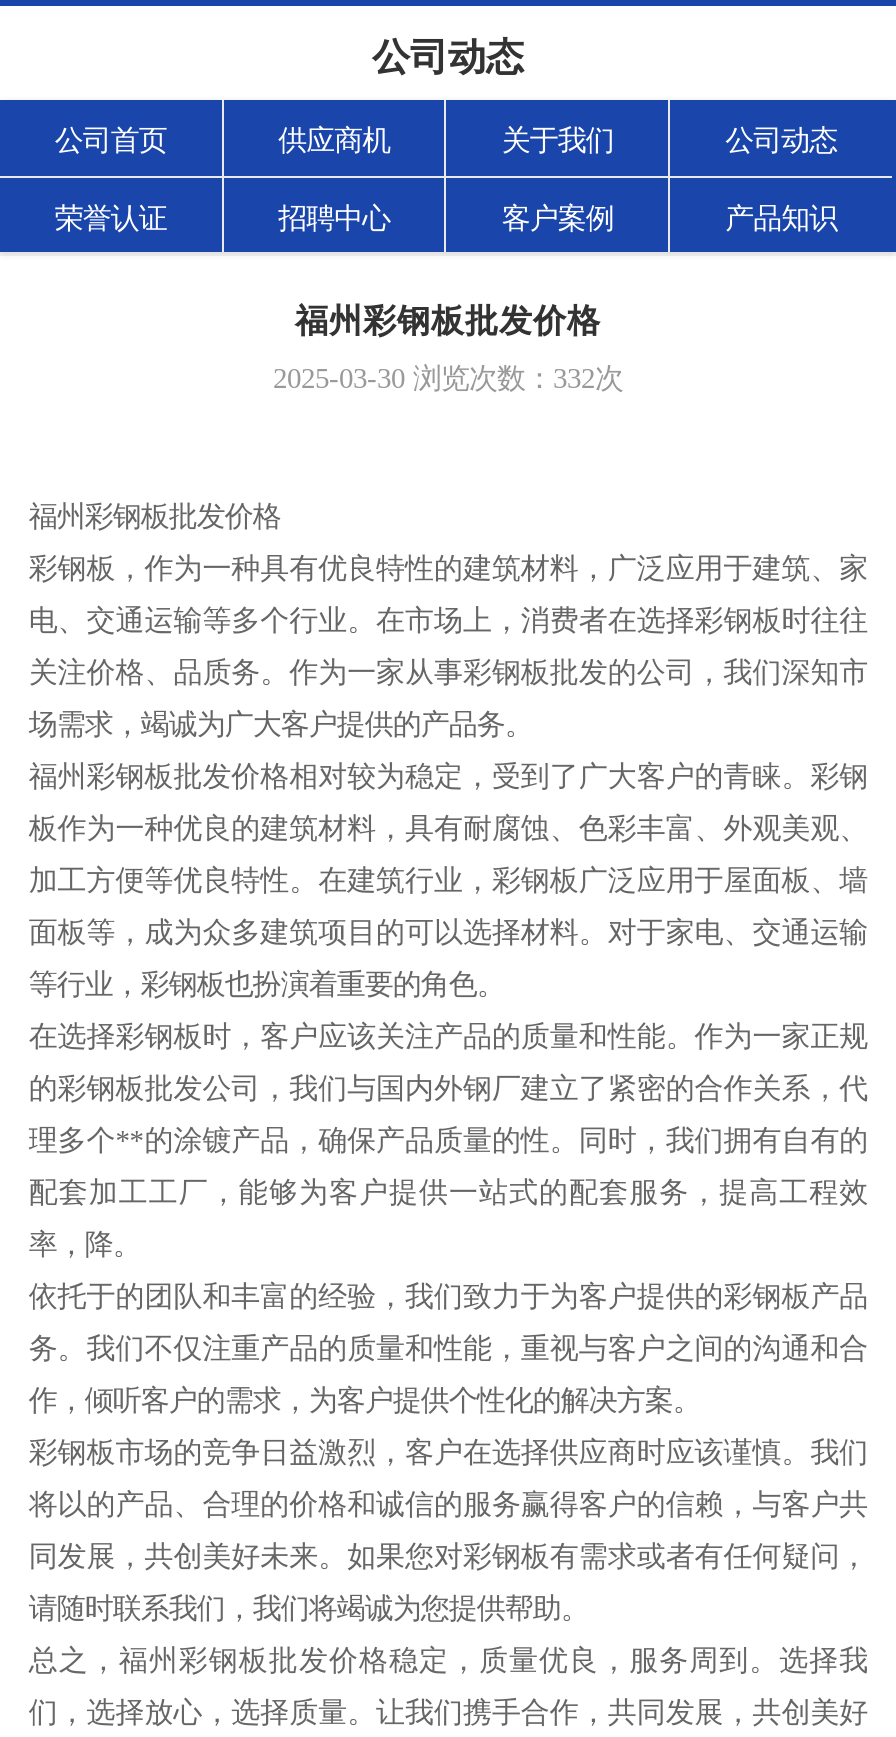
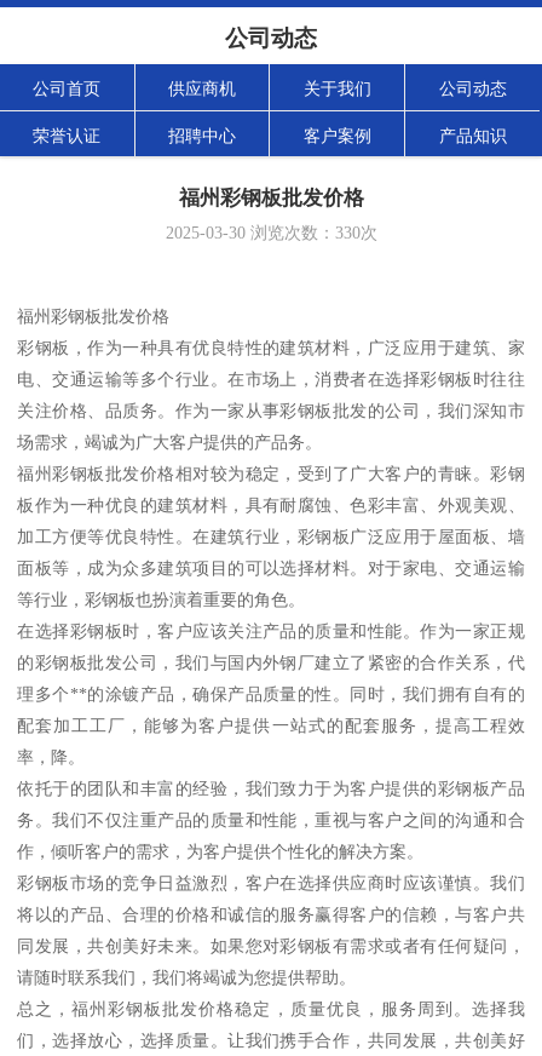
[273,363,623,395] 2025-03-30浏览次数：332次 -> [165,223,377,243] 2025-03-30浏览次数：330次

